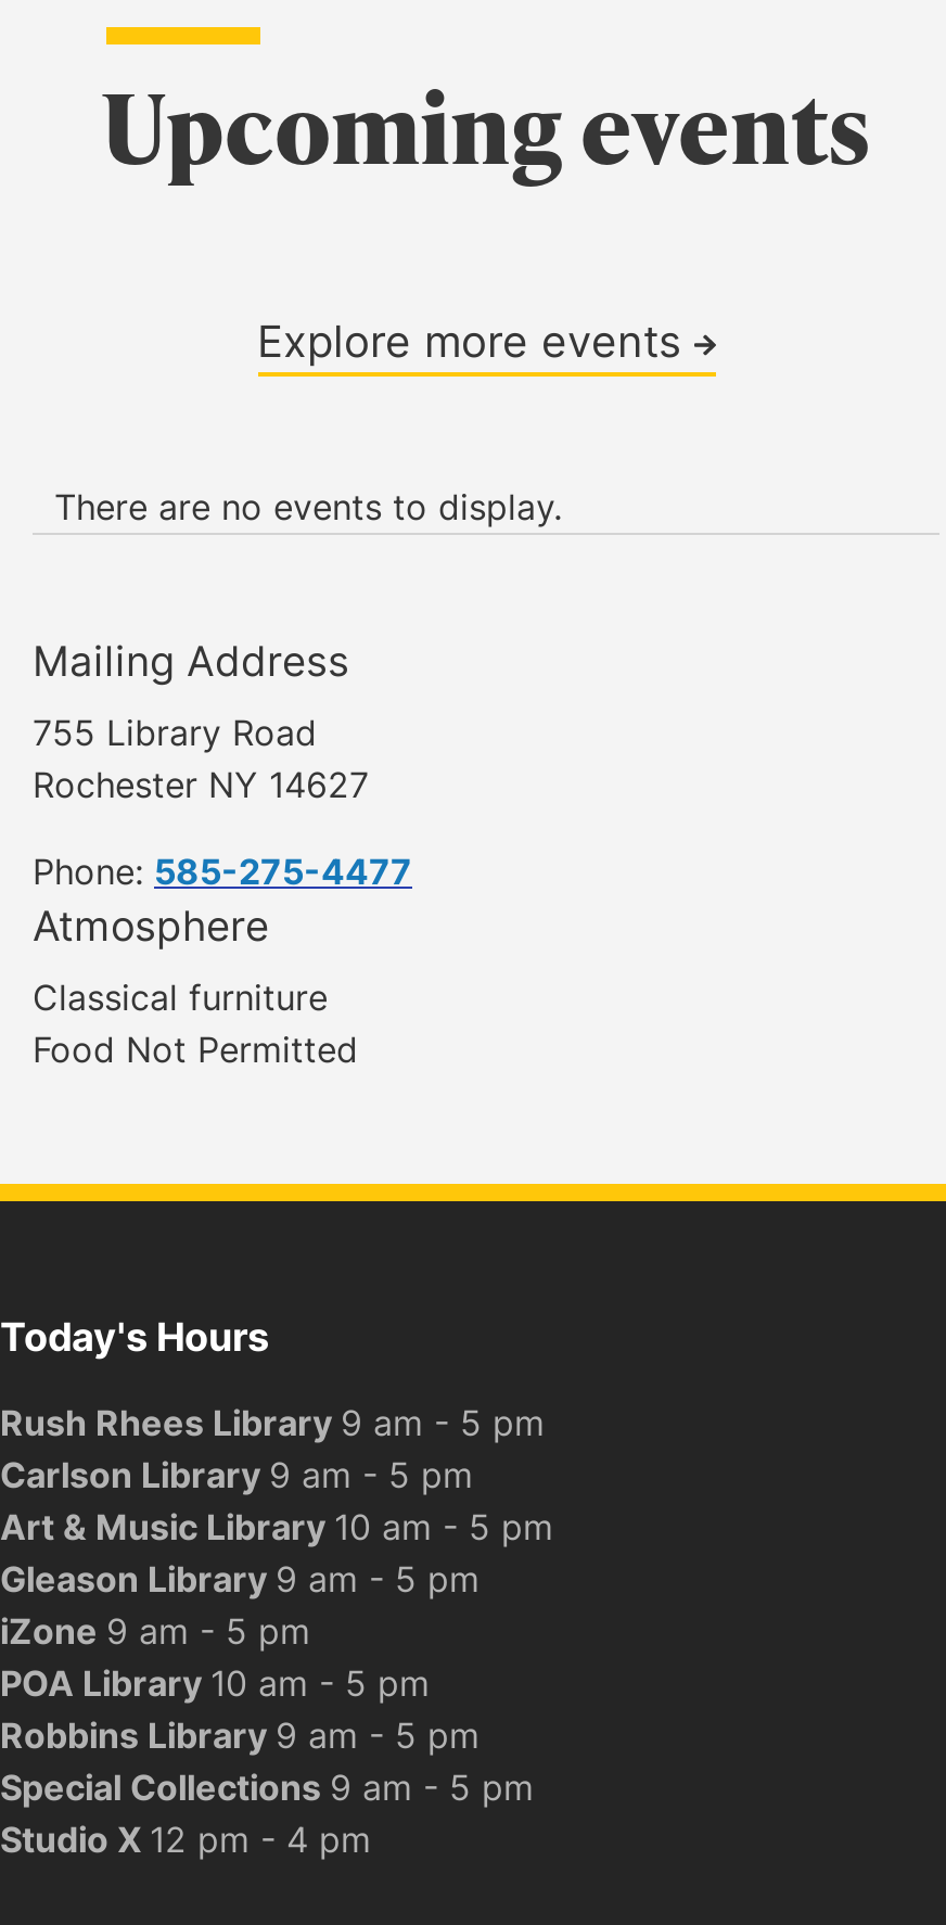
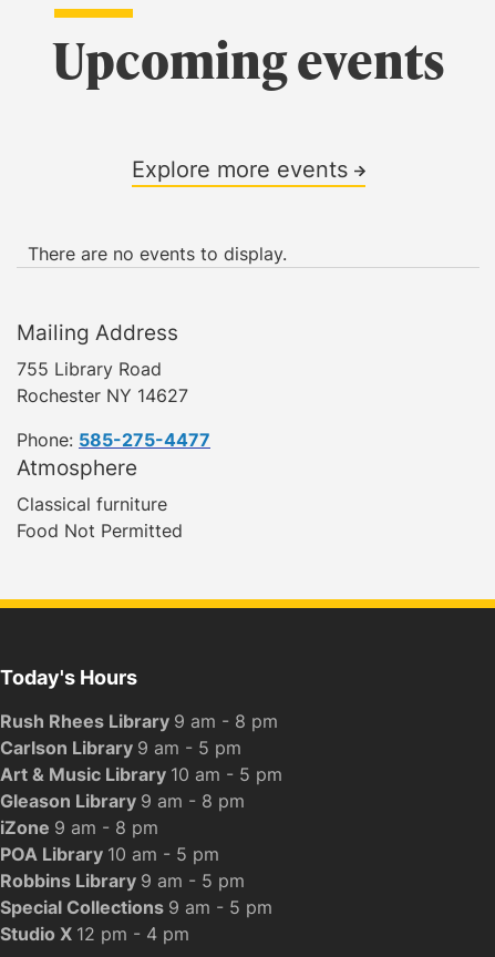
[0,1399,545,1447] Rush Rhees Library 9 am - 5 pm -> [0,709,278,733] Rush Rhees Library 9 am - 8 pm
[0,1555,480,1603] Gleason Library 9 am - 5 pm -> [0,789,245,813] Gleason Library 9 am - 8 pm
[0,1607,310,1655] iZone 9 am - 5 pm -> [0,815,158,840] iZone 9 am - 8 pm

